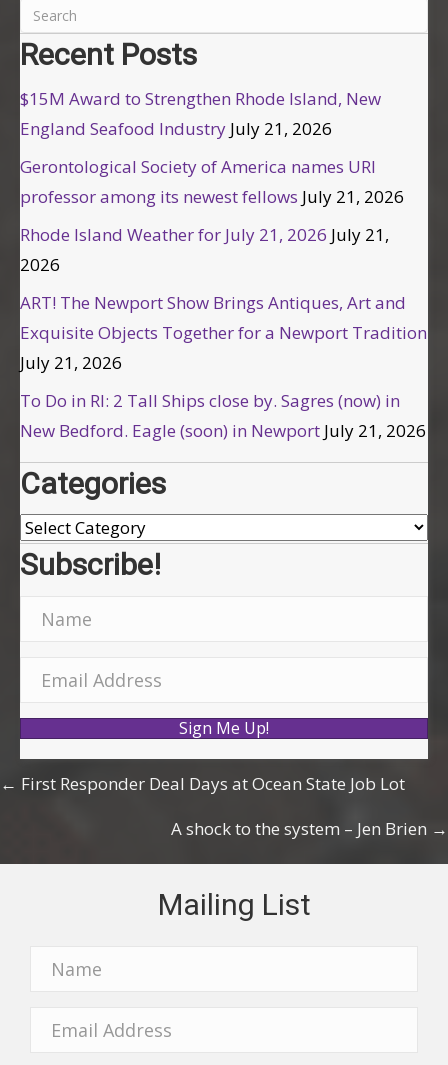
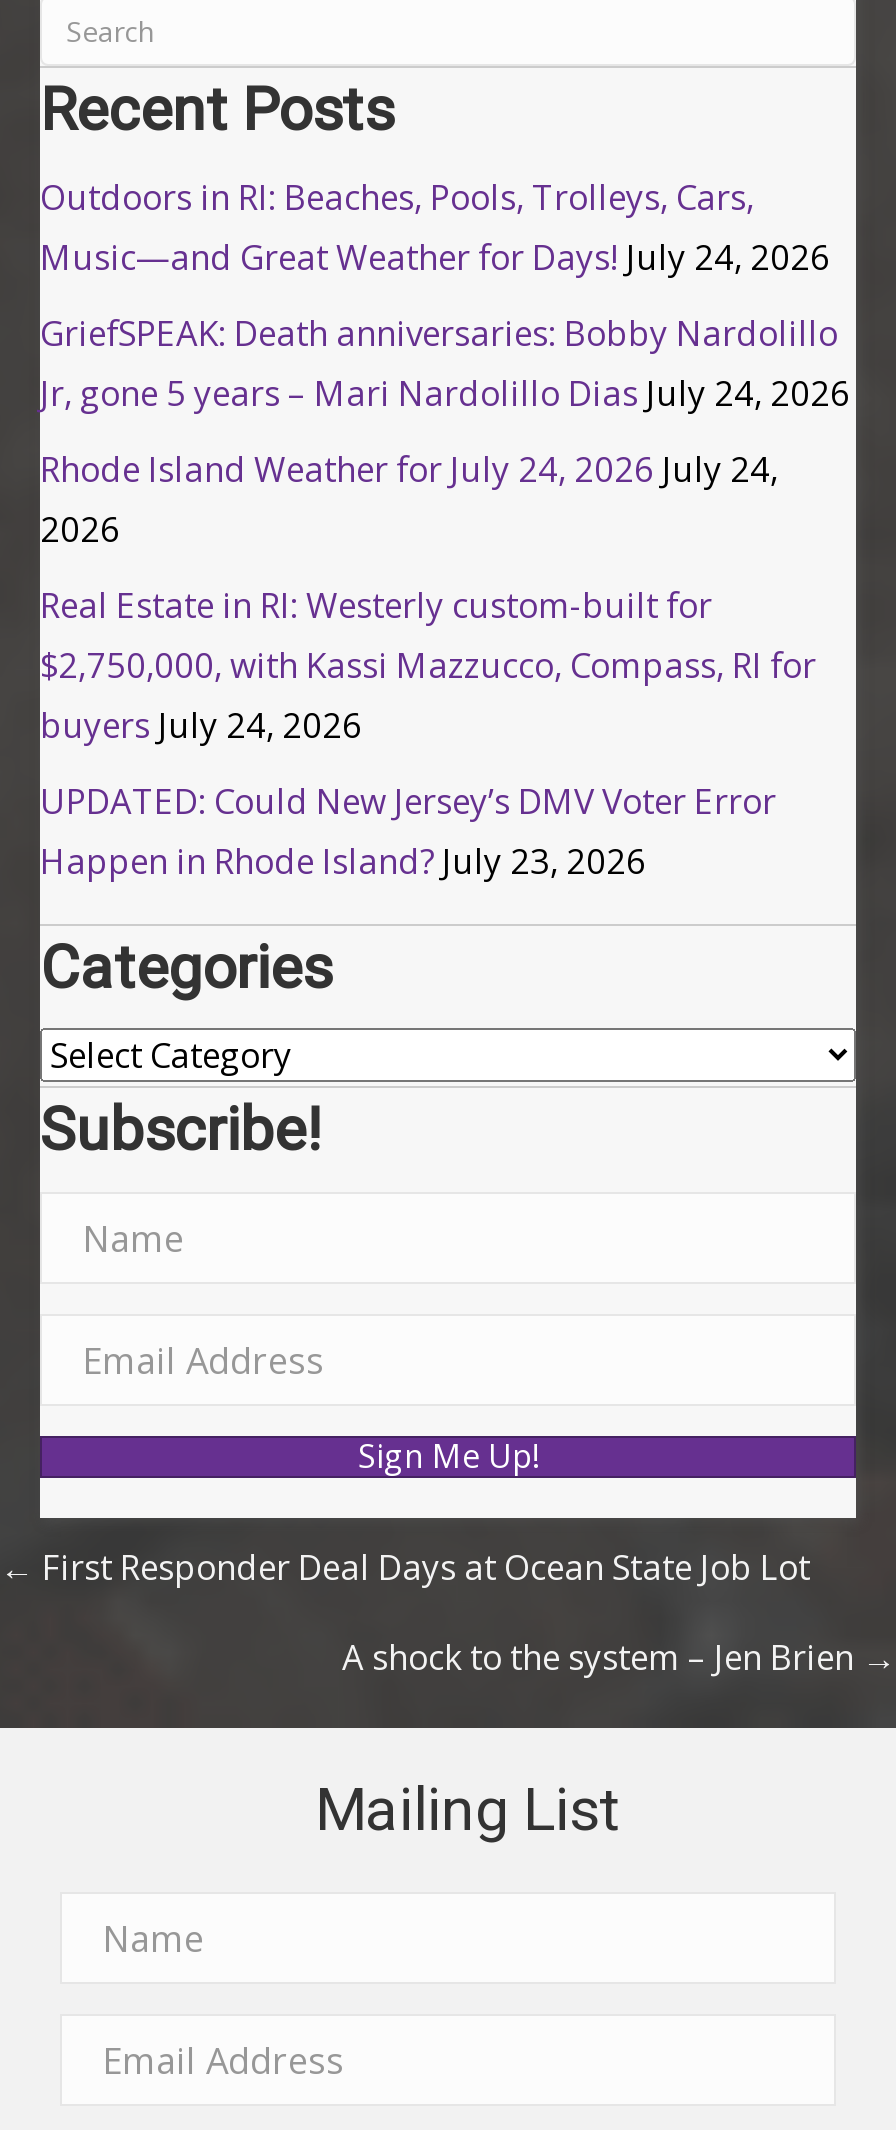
[20,87,381,140] $15M Award to Strengthen Rhode Island, New | England Seafood Industry July 21, 2026 -> [40,174,830,280] Outdoors in RI: Beaches, Pools, Trolleys, Cars, | Music—and Great Weather for Days! July 24, 2026
[20,155,404,208] Gerontological Society of America names URI | professor among its newest fellows July 21, 2026 -> [40,310,850,416] GriefSPEAK: Death anniversaries: Bobby Nardolillo | Jr, gone 5 years – Mari Nardolillo Dias July 24, 2026
[20,223,389,246] Rhode Island Weather for July 21, 2026 July 21, -> [40,446,778,492] Rhode Island Weather for July 24, 2026 July 24,
[20,291,427,374] ART! The Newport Show Brings Antiques, Art and | Exquisite Objects Together for a Newport Tradition | July 21, 2026 -> [40,582,816,748] Real Estate in RI: Westerly custom-built for | $2,750,000, with Kassi Mazzucco, Compass, RI for | buyers July 24, 2026
[20,389,426,442] To Do in RI: 2 Tall Ships close by. Sagres (now) in | New Bedford. Eagle (soon) in Newport July 21, 2026 -> [40,778,776,884] UPDATED: Could New Jersey’s DMV Voter Error | Happen in Rhode Island? July 23, 2026

